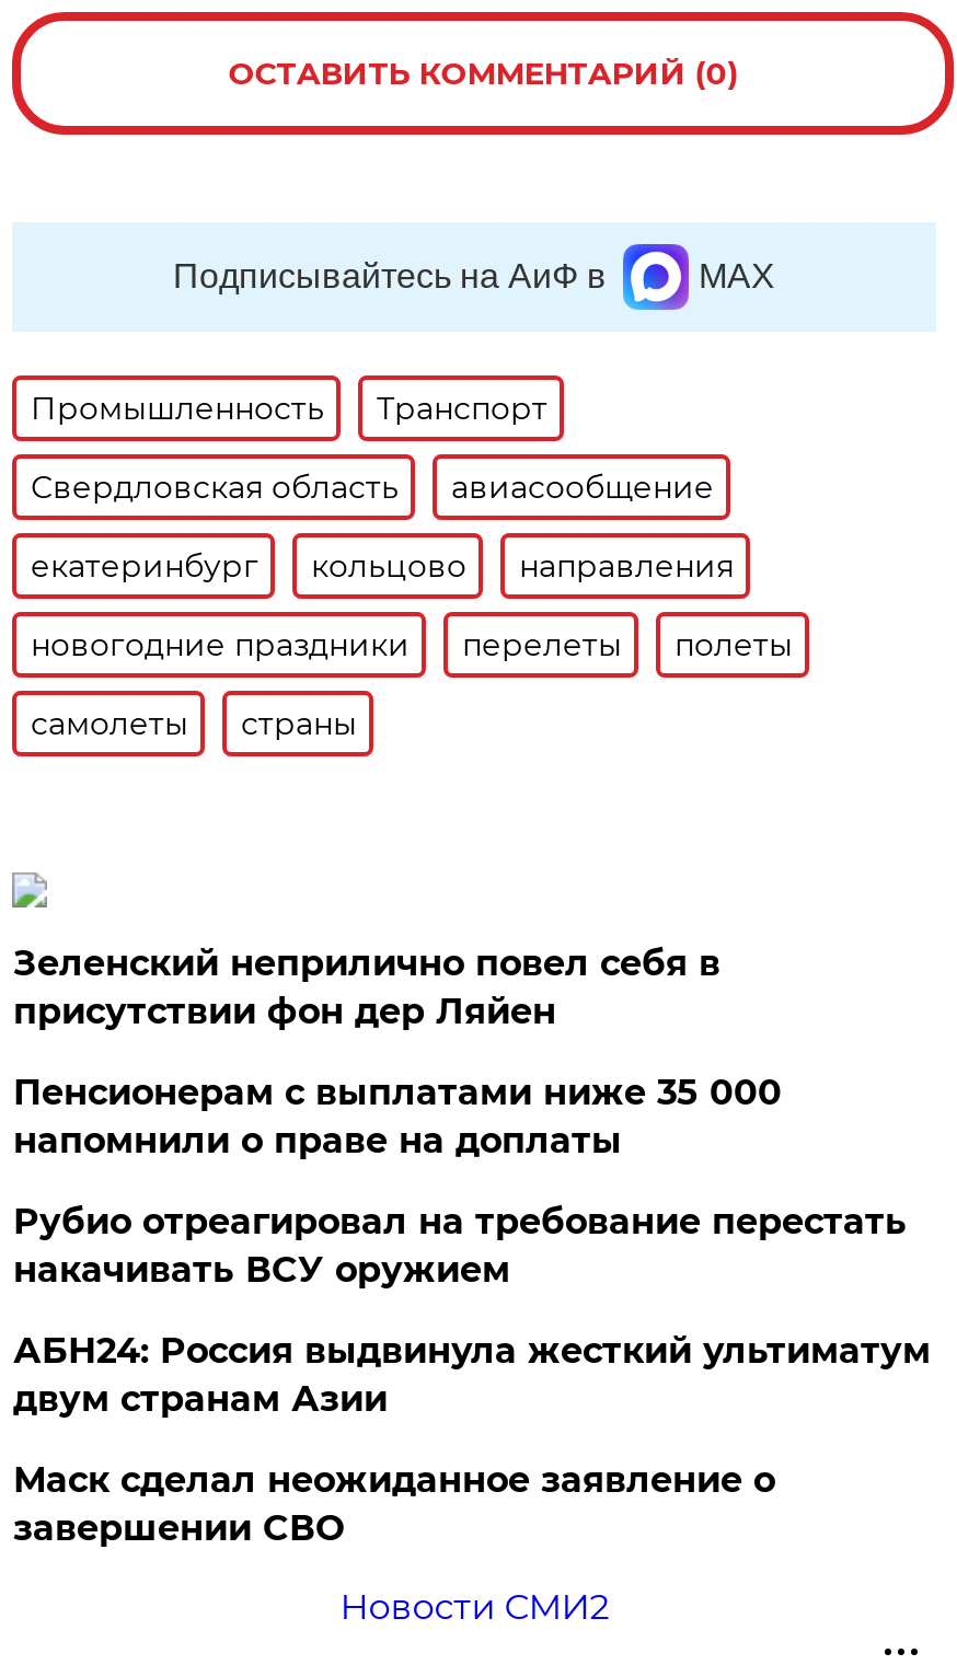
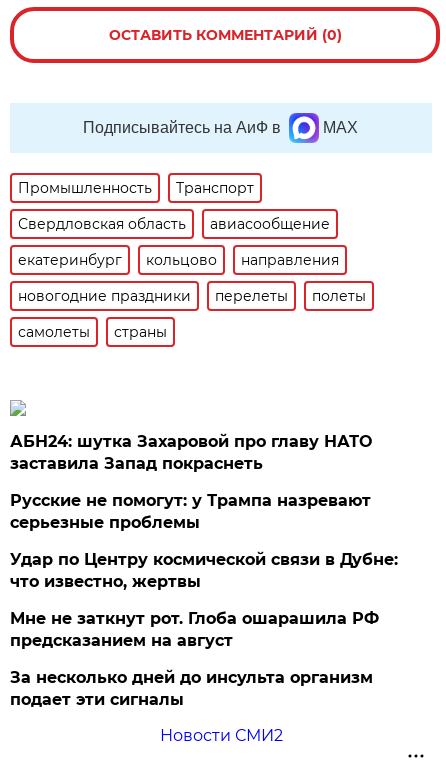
[13,943,720,1032] Зеленский неприлично повел cебя в | присутствии фон дер Ляйен -> [10,432,372,473] АБН24: шутка Захаровой про главу НАТО | заставила Запад покраснеть
[13,1072,782,1161] Пенсионерам с выплатами ниже 35 000 | напомнили о праве на доплаты -> [10,491,371,532] Русские не помогут: у Трампа назревают | серьезные проблемы
[13,1201,906,1291] Рубио отреагировал на требование перестать | накачивать ВСУ оружием -> [10,550,398,591] Удар по Центру космической связи в Дубне: | что известно, жертвы
[13,1330,931,1420] АБН24: Россия выдвинула жесткий ультиматум | двум странам Азии -> [10,609,379,650] Мне не заткнут рот. Глоба ошарашила РФ | предсказанием на август
[13,1459,775,1549] Маск сделал неожиданное заявление о | завершении СВО -> [10,668,373,709] За несколько дней до инсульта организм | подает эти сигналы

